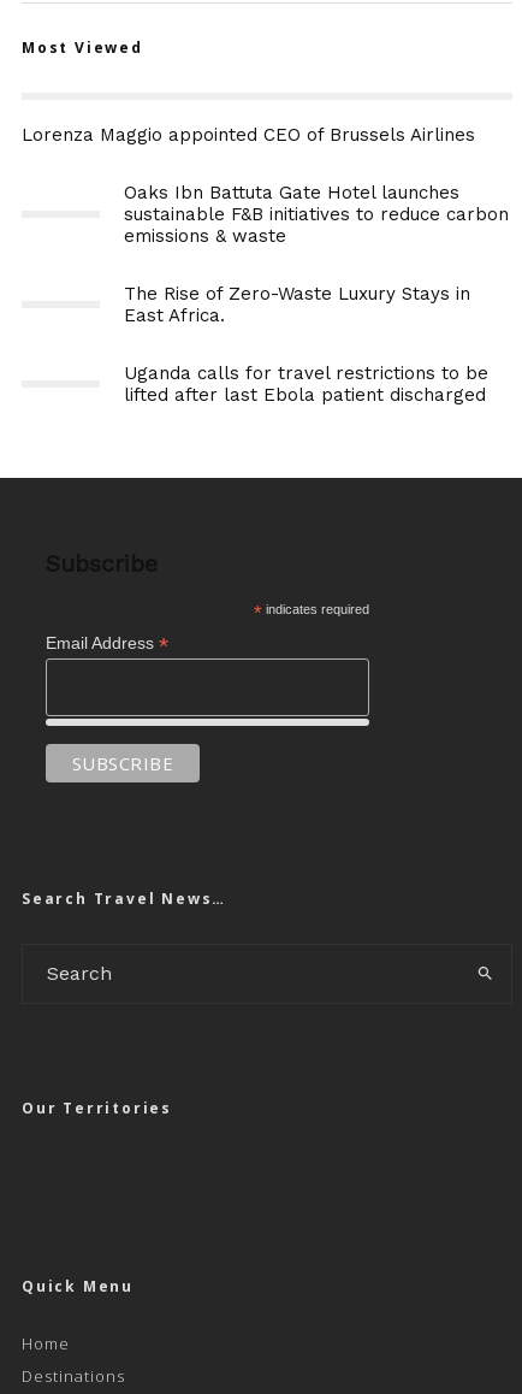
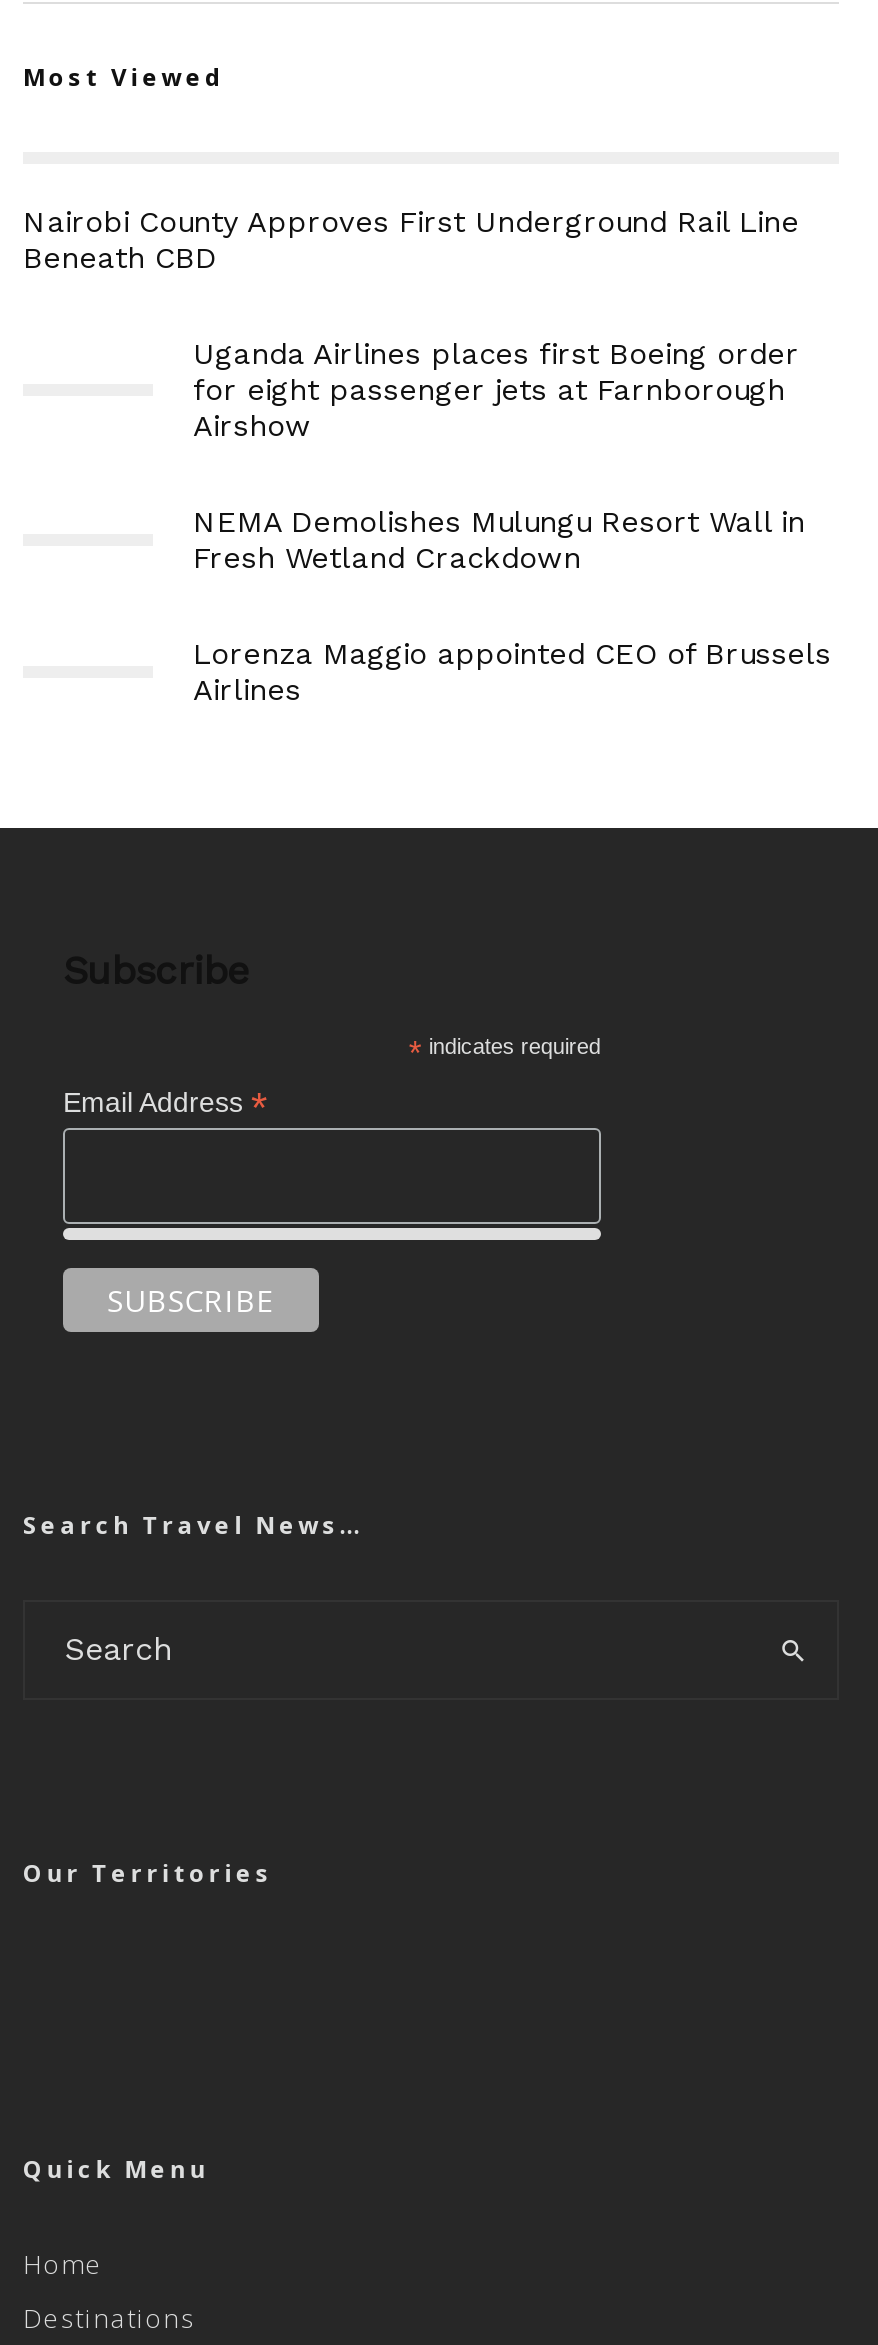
[22,124,475,146] Lorenza Maggio appointed CEO of Brussels Airlines -> [23,204,799,276] Nairobi County Approves First Underground Rail Line | Beneath CBD
[124,182,509,247] Oaks Ibn Battuta Gate Hotel launches | sustainable F&B initiatives to reduce carbon | emissions & waste -> [193,336,799,444] Uganda Airlines places first Boeing order | for eight passenger jets at Farnborough | Airshow
[124,283,470,327] The Rise of Zero-Waste Luxury Stays in | East Africa. -> [193,504,805,576] NEMA Demolishes Mulungu Resort Wall in | Fresh Wetland Crackdown
[124,363,488,406] Uganda calls for travel restrictions to be | lifted after last Ebola patient discharged -> [193,636,831,708] Lorenza Maggio appointed CEO of Brussels | Airlines

